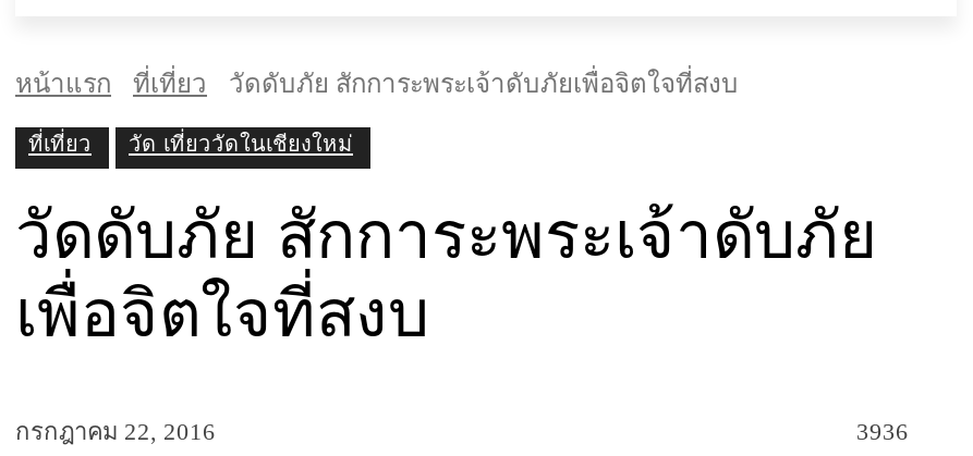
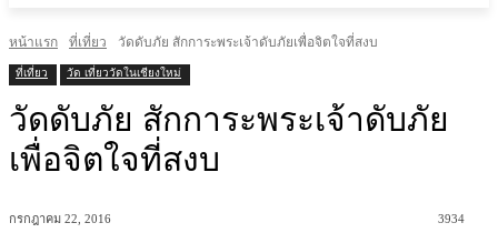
[856,418,909,444] 3936 -> [438,212,465,226] 3934

